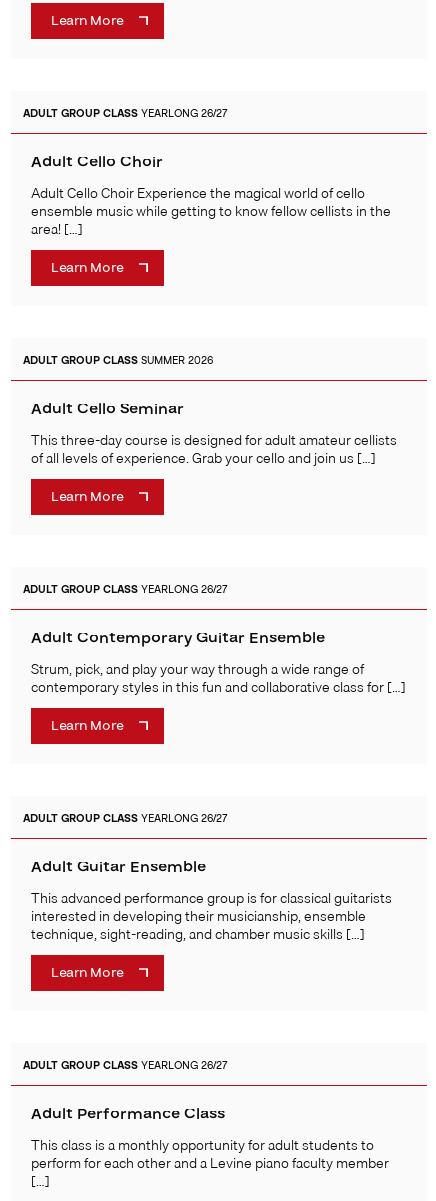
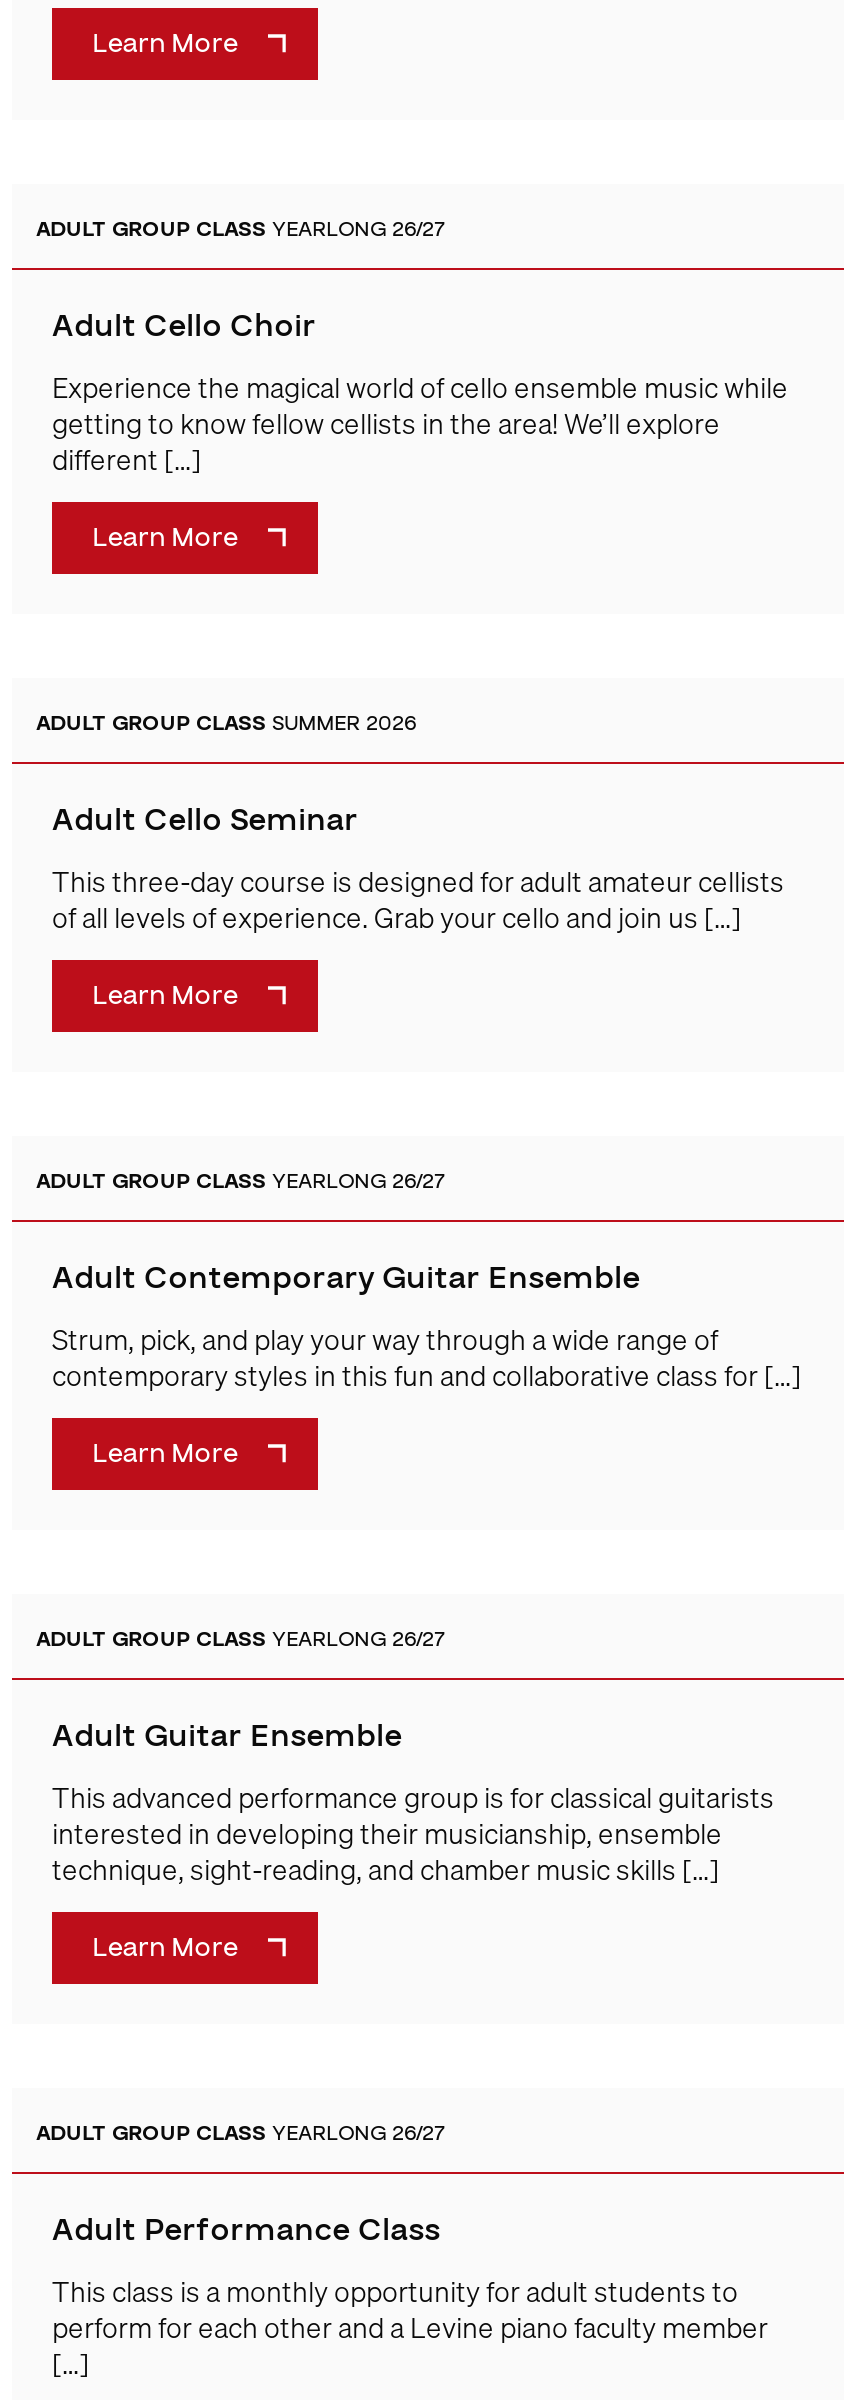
[31,182,391,240] Adult Cello Choir Experience the magical world of cello | ensemble music while getting to know fellow cellists in the | area! […] -> [52,365,788,481] Experience the magical world of cello ensemble music while | getting to know fellow cellists in the area! We’ll explore | different […]

